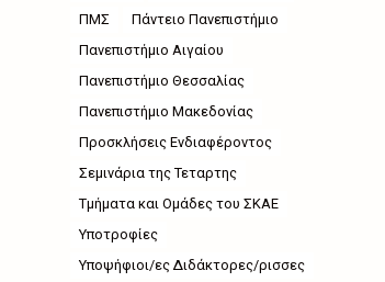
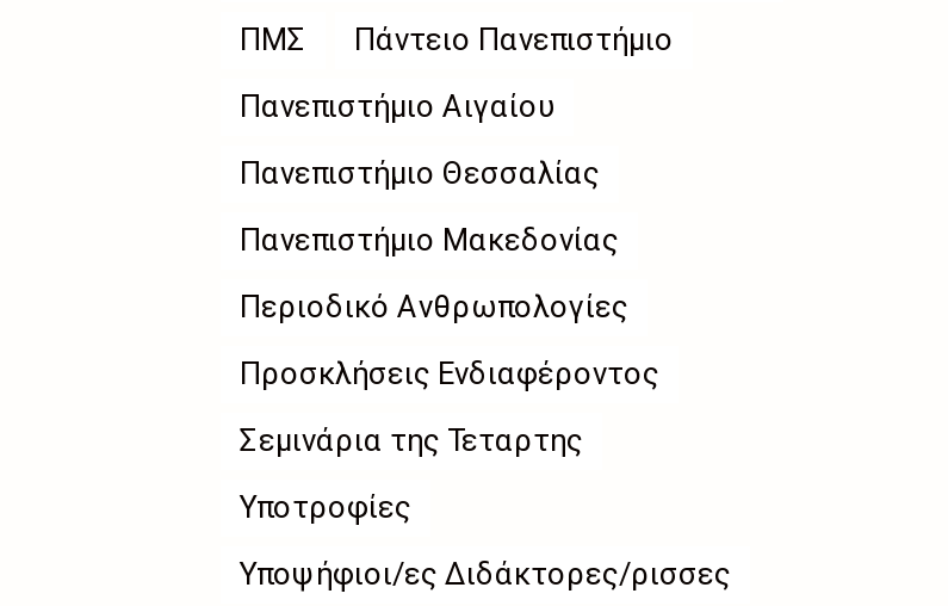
none -> [240,287,628,323] Περιοδικό Ανθρωπολογίες
moved [79,133,272,181] -> [240,354,659,457]: Προσκλήσεις Ενδιαφέροντος | Σεμινάρια της Τεταρτης
[79,195,279,211] Τμήματα και Ομάδες του ΣΚΑΕ -> none

